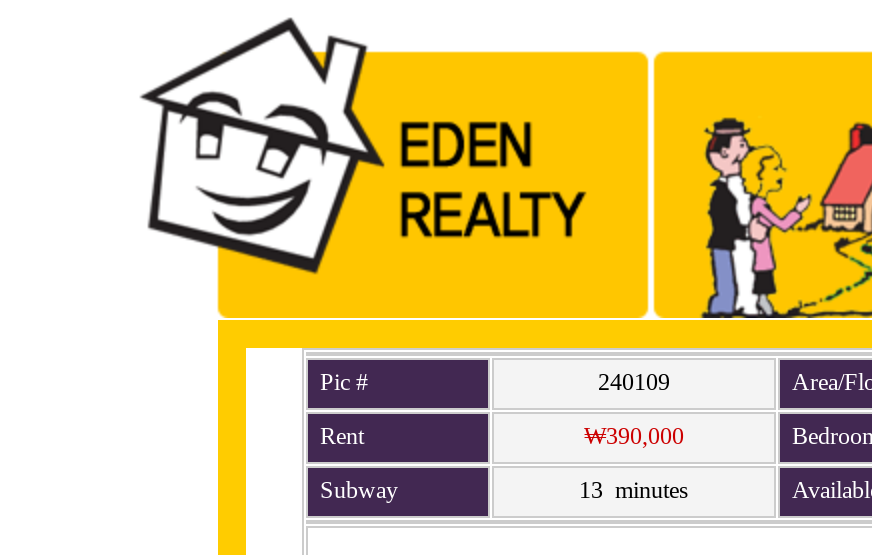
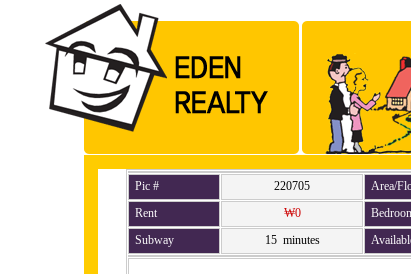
[598,368,670,396] 240109 -> [274,179,310,193] 220705
[584,422,684,450] ₩390,000 -> [283,206,300,220] ₩0
[579,476,689,504] 13 minutes -> [264,233,319,247] 15 minutes

